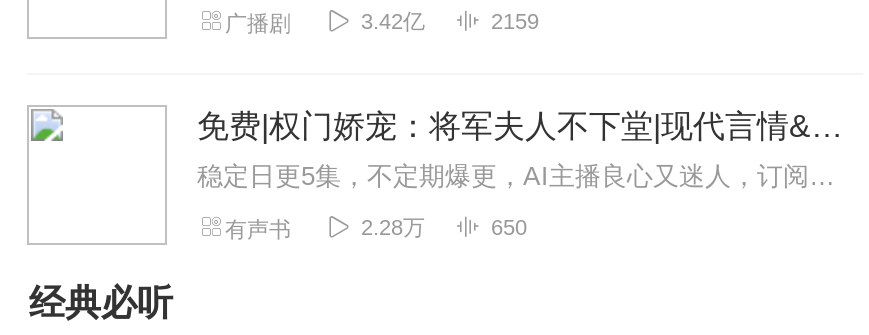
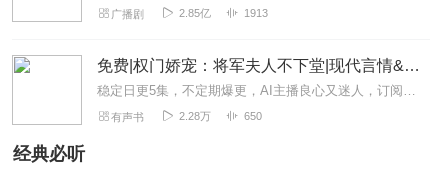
[361,9,425,33] 3.42亿 -> [179,7,211,19] 2.85亿
[491,9,539,33] 2159 -> [244,7,268,19] 1913

